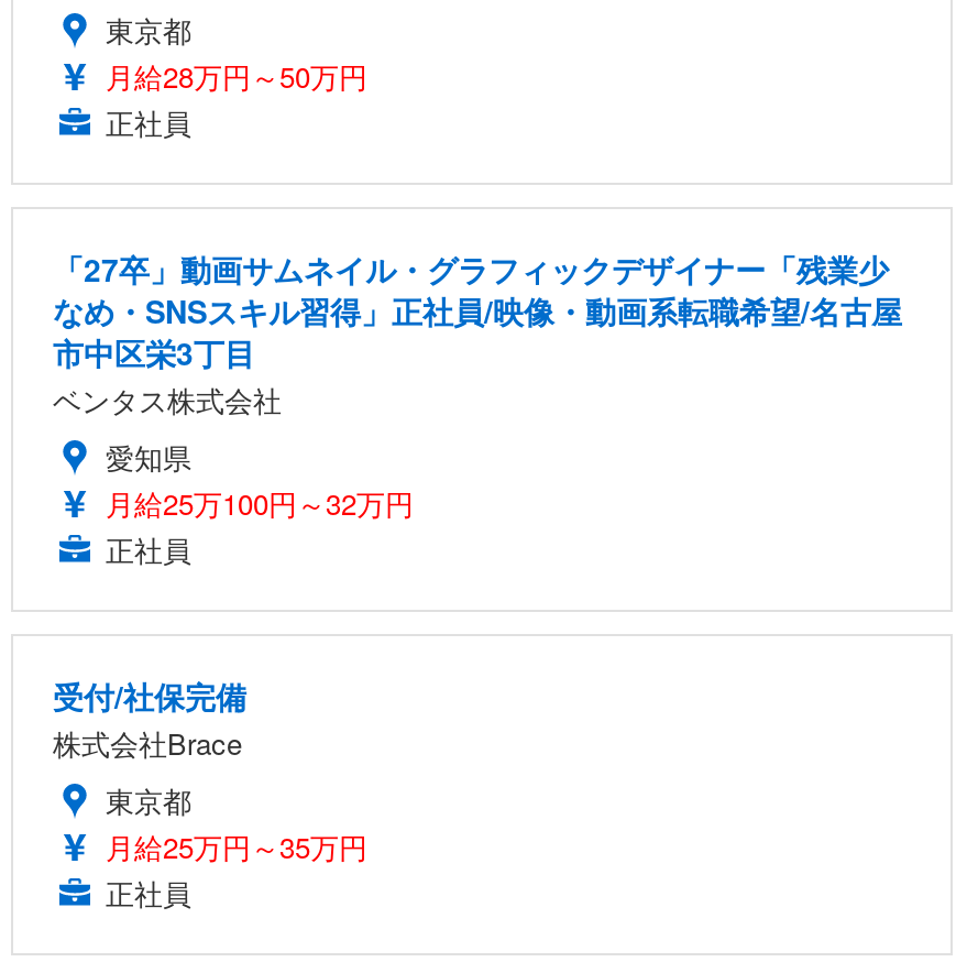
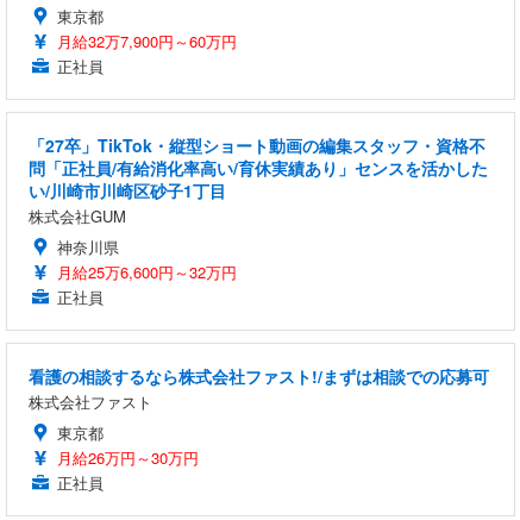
[106,54,367,96] 月給28万円～50万円 -> [57,29,237,52] 月給32万7,900円～60万円
[53,246,902,523] 「27卒」動画サムネイル・グラフィックデザイナー「残業少 | なめ・SNSスキル習得」正社員/映像・動画系転職希望/名古屋 | 市中区栄3丁目 | ベンタス株式会社 | 愛知県 | 月給25万100円～32万円 -> [29,133,488,283] 「27卒」TikTok・縦型ショート動画の編集スタッフ・資格不 | 問「正社員/有給消化率高い/育休実績あり」センスを活かした | い/川崎市川崎区砂子1丁目 | 株式会社GUM | 神奈川県 | 月給25万6,600円～32万円
[53,673,246,763] 受付/社保完備 | 株式会社Brace -> [29,364,489,413] 看護の相談するなら株式会社ファスト!/まずは相談での応募可 | 株式会社ファスト
[106,825,367,867] 月給25万円～35万円 -> [57,446,199,468] 月給26万円～30万円

